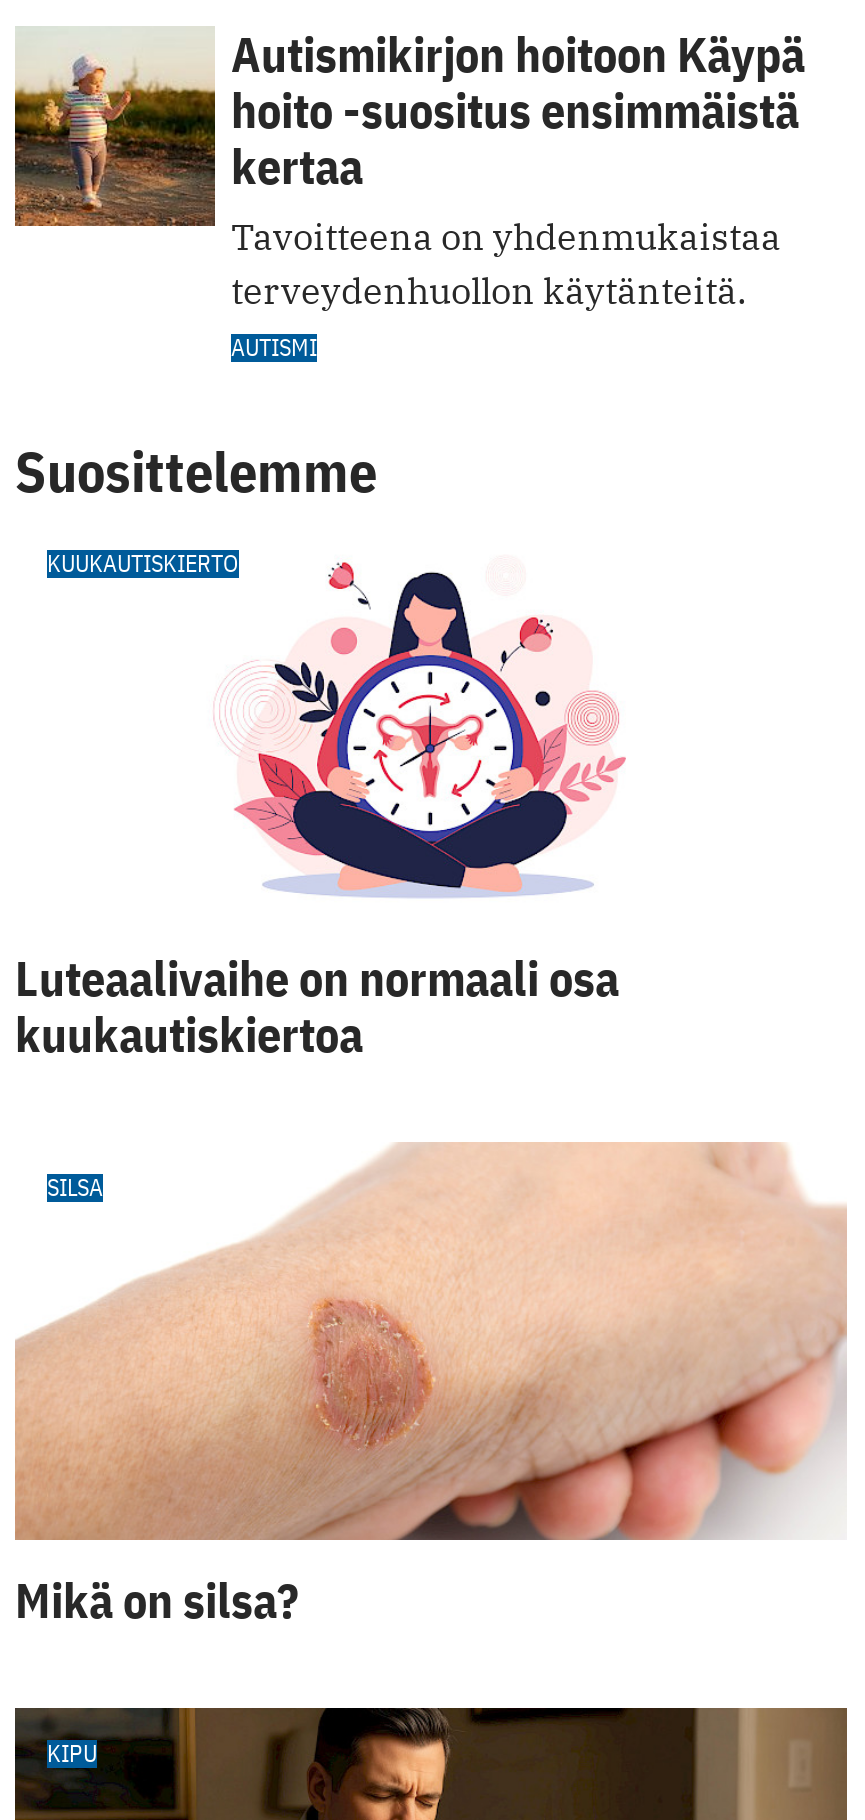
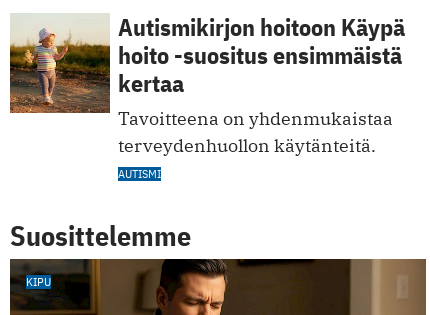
[47,549,627,898] [image] | KUUKAUTISKIERTO -> none
[13,945,847,1554] [image] | Luteaalivaihe on normaali osa | kuukautiskiertoa | SILSA -> none
[15,1568,299,1632] Mikä on silsa? -> none

